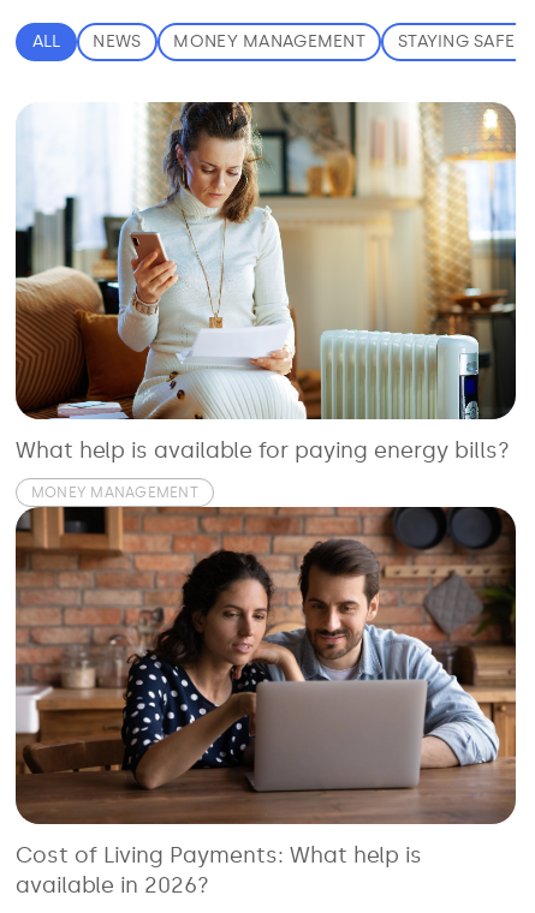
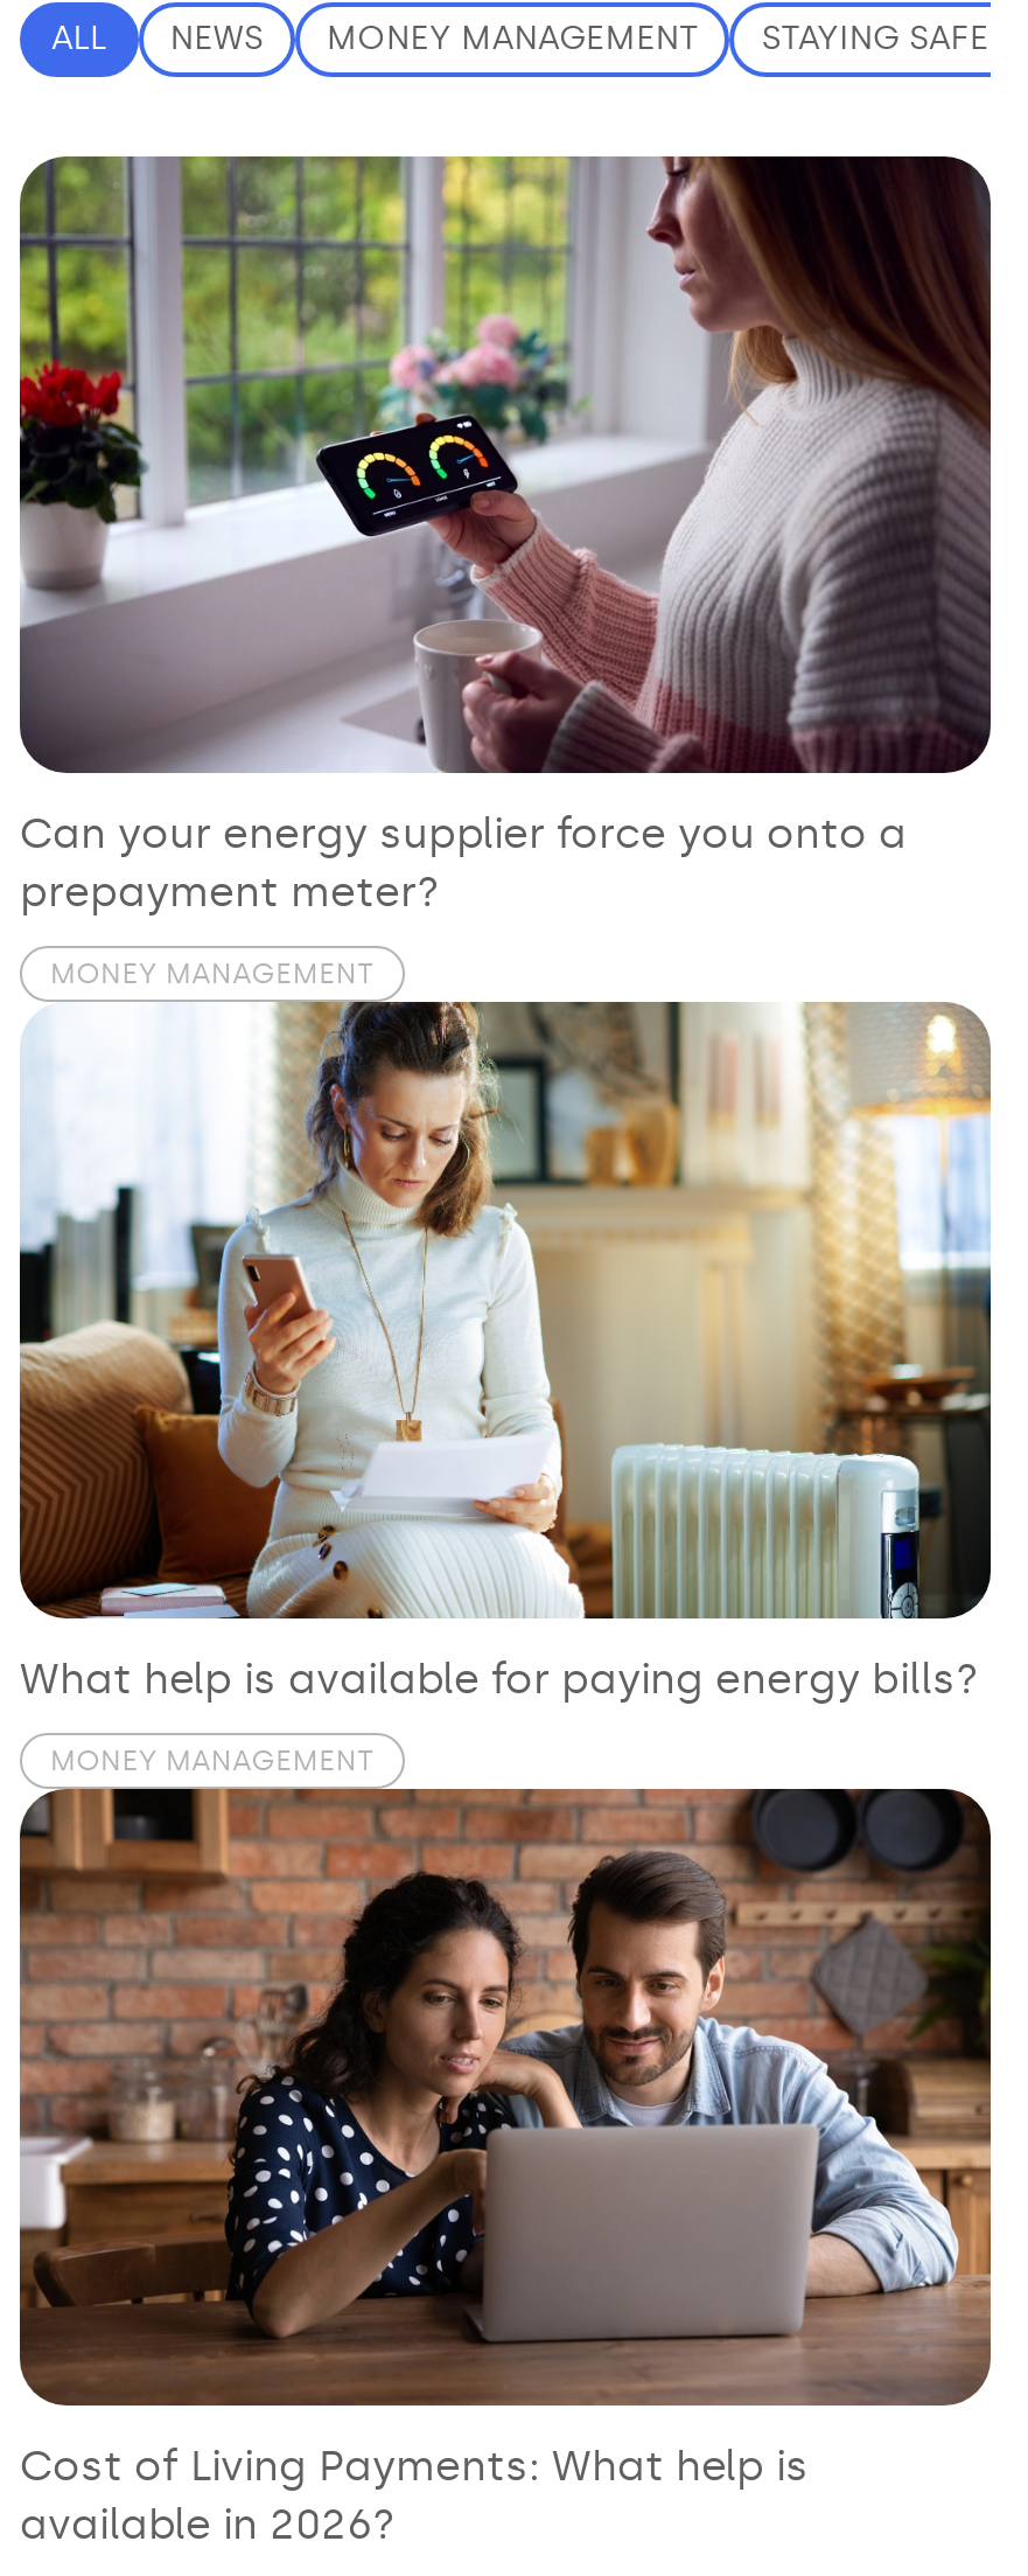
none -> [18,154,993,990] [image] | Can your energy supplier force you onto a | prepayment meter? | MONEY MANAGEMENT

